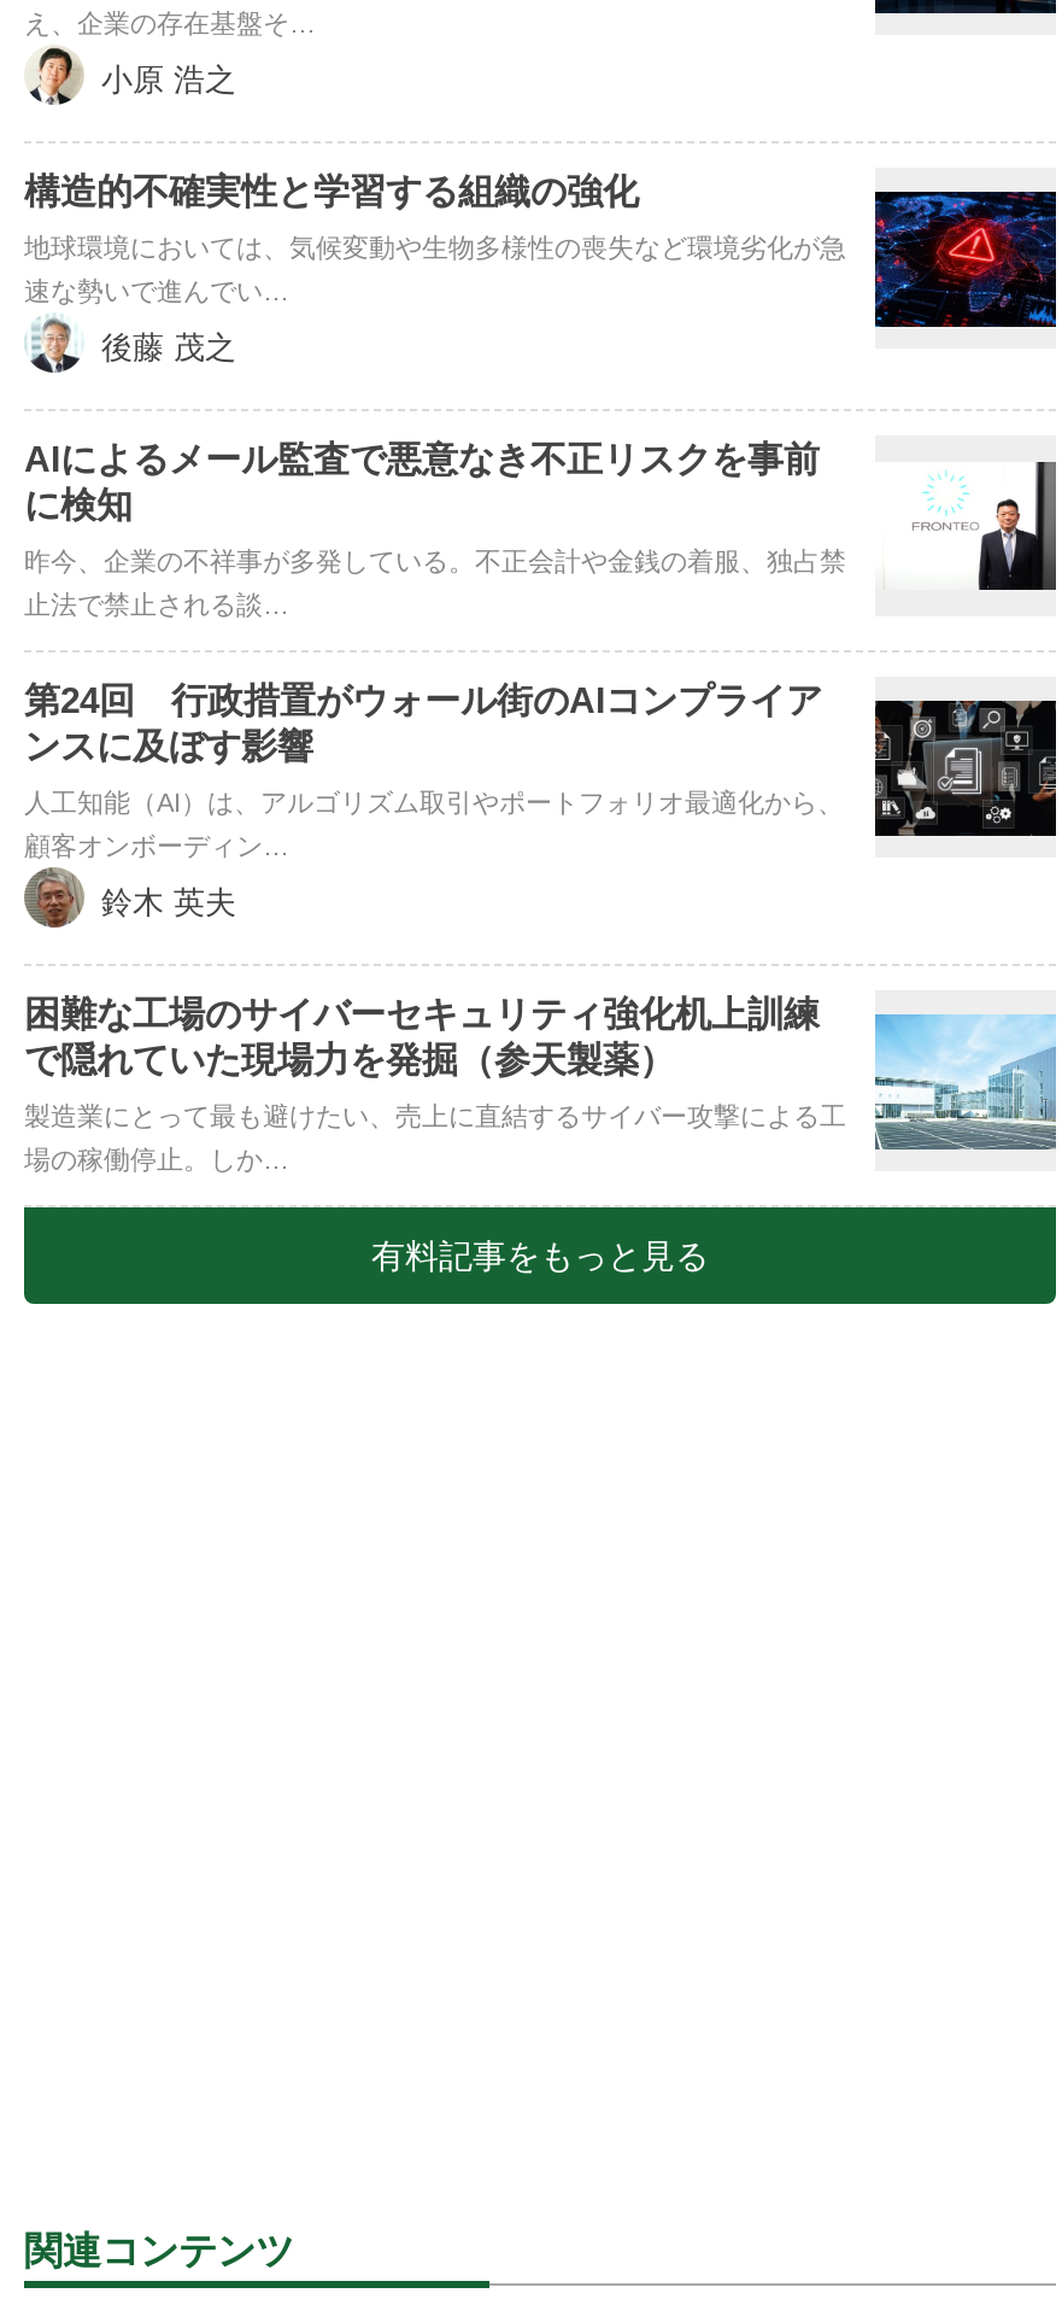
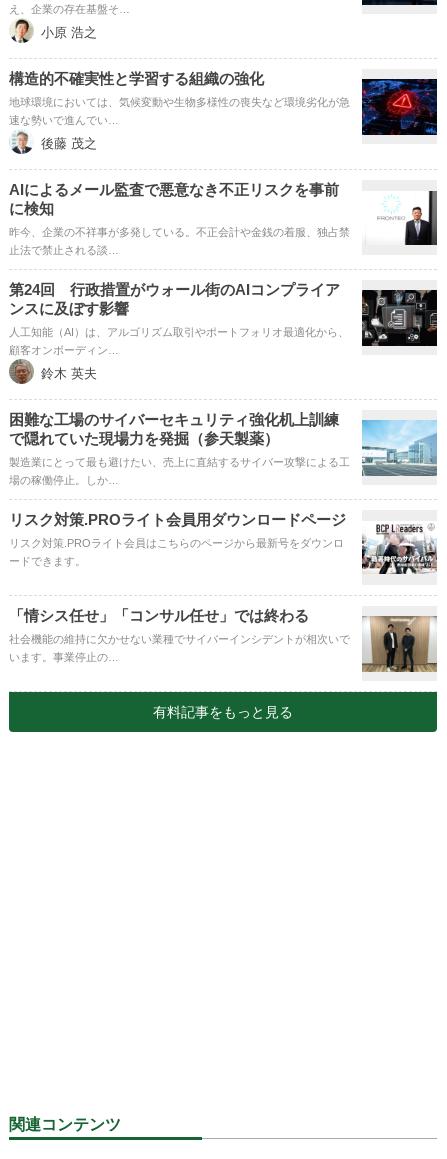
none -> [9,500,438,663] [image] | リスク対策.PROライト会員用ダウンロードページ | リスク対策.PROライト会員はこちらのページから最新号をダウンロ | ードできます。 | 「情シス任せ」「コンサル任せ」では終わる | 社会機能の維持に欠かせない業種でサイバーインシデントが相次いで | います。事業停止の…
none -> [362,615,437,673] [image]

